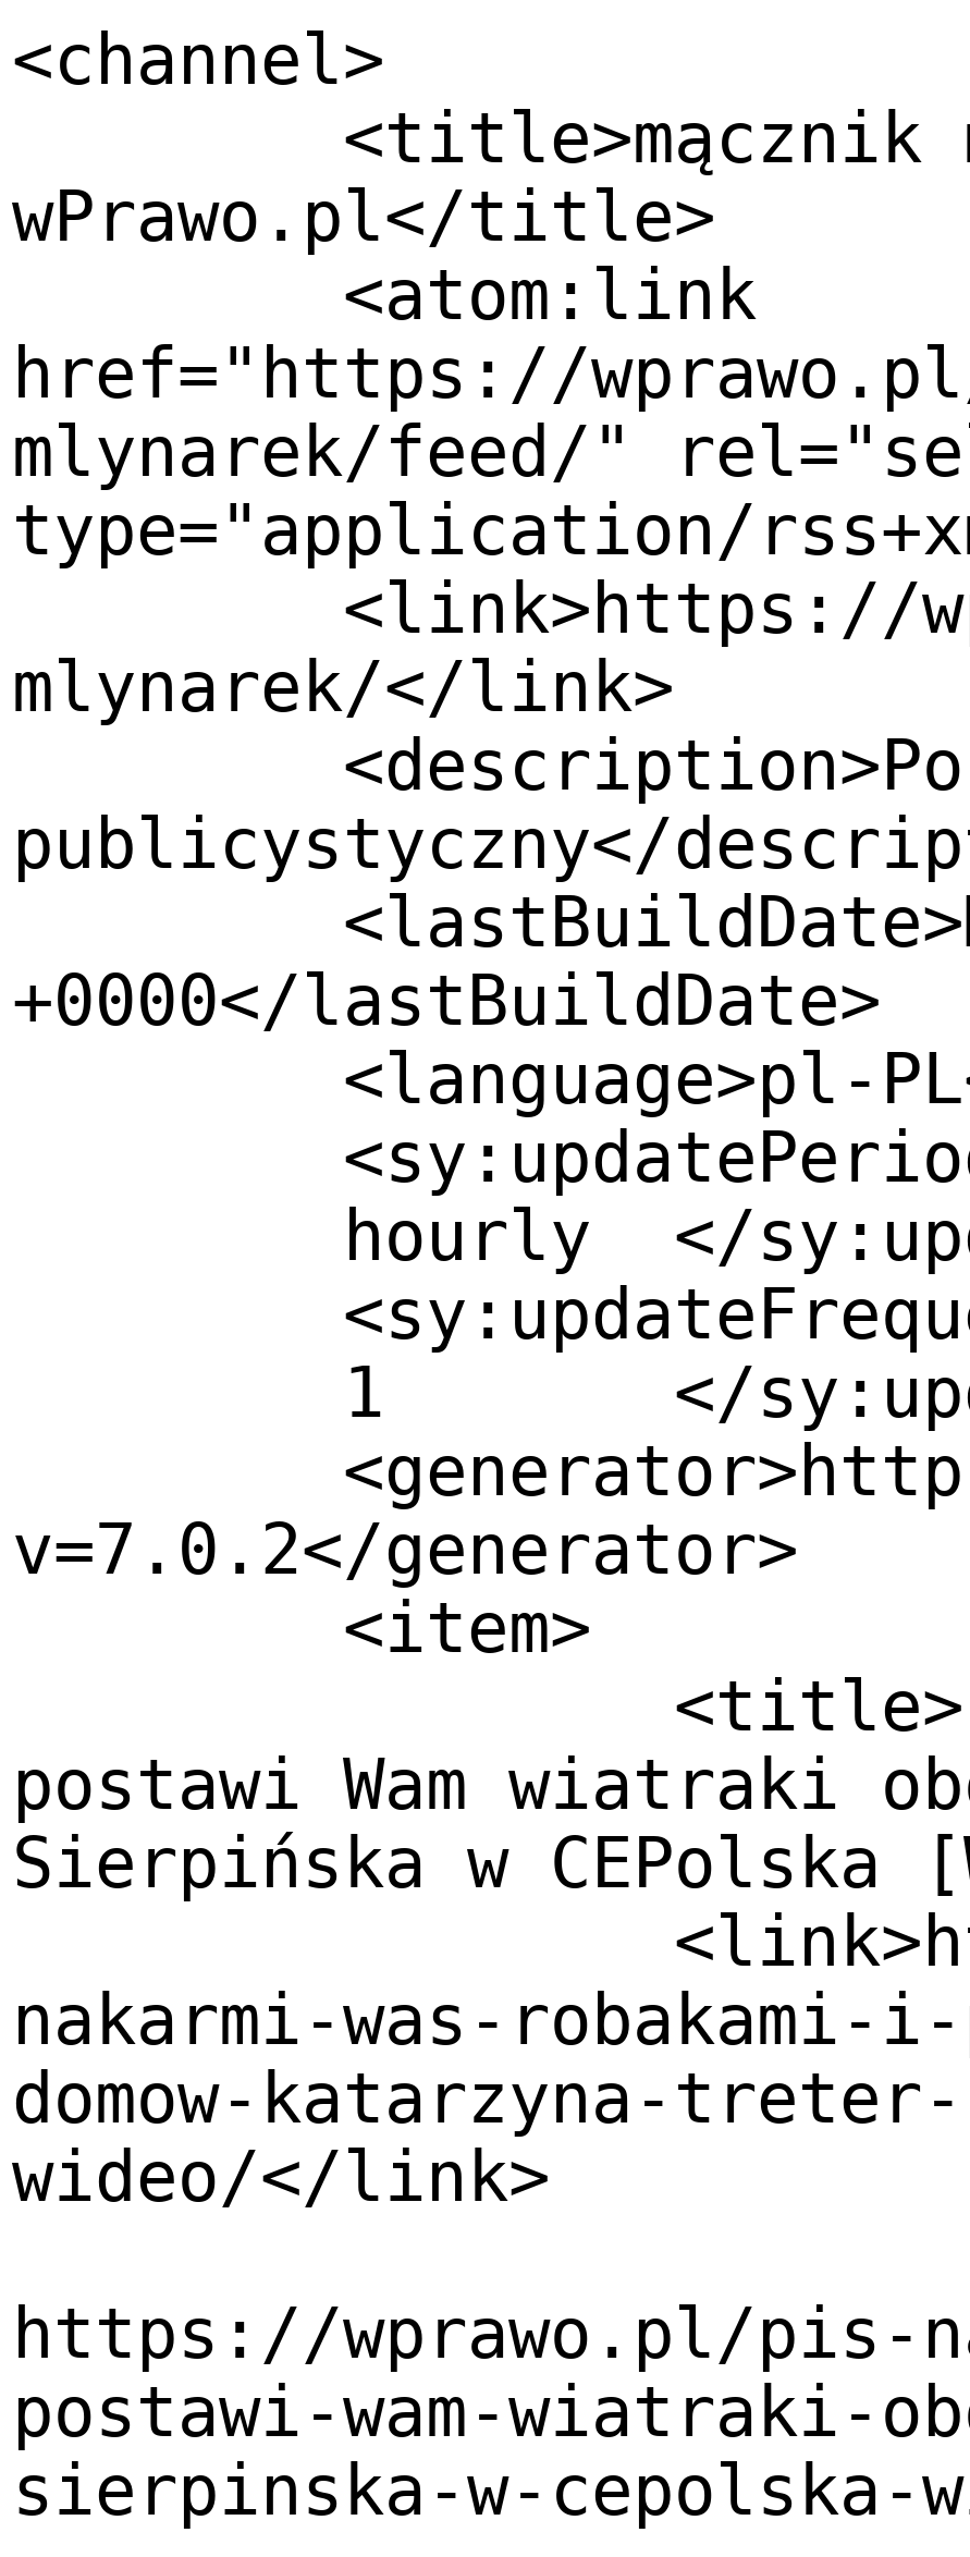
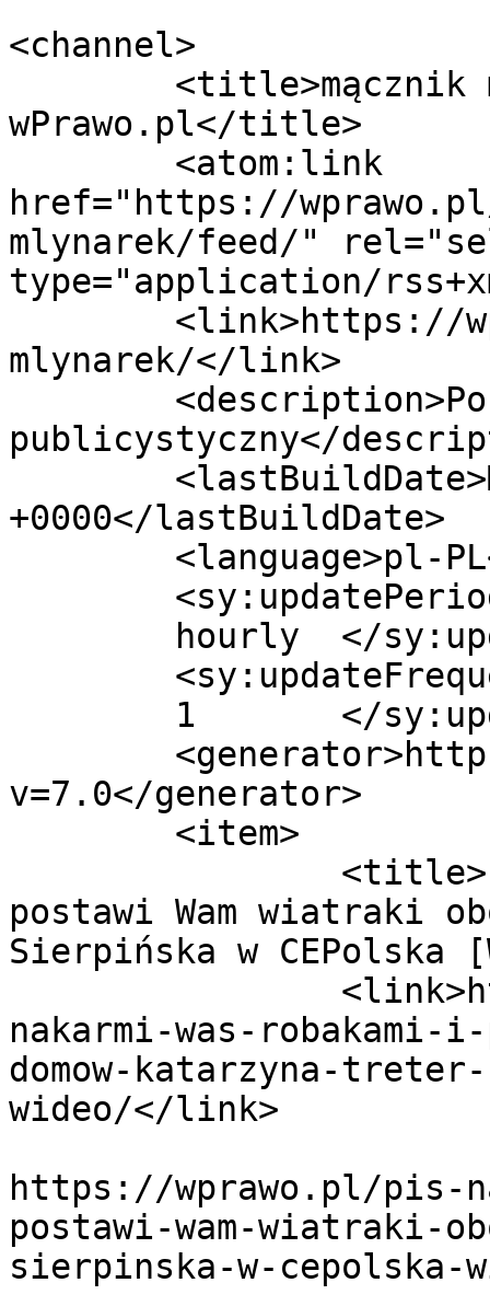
[12,1510,798,1589] v=7.0.2</generator> -> [9,774,362,813] v=7.0</generator>

